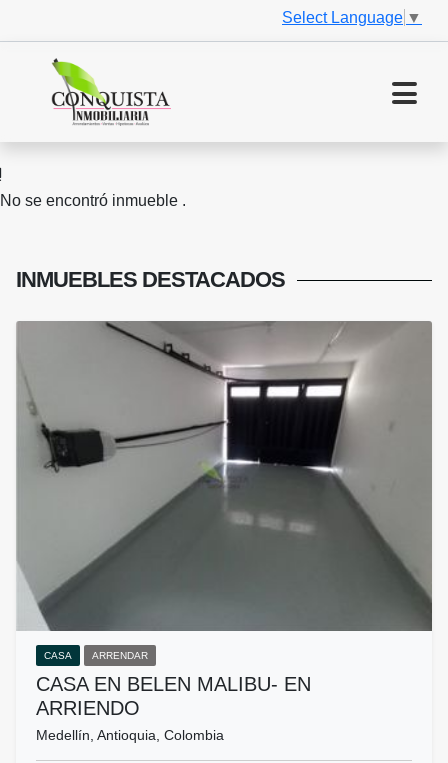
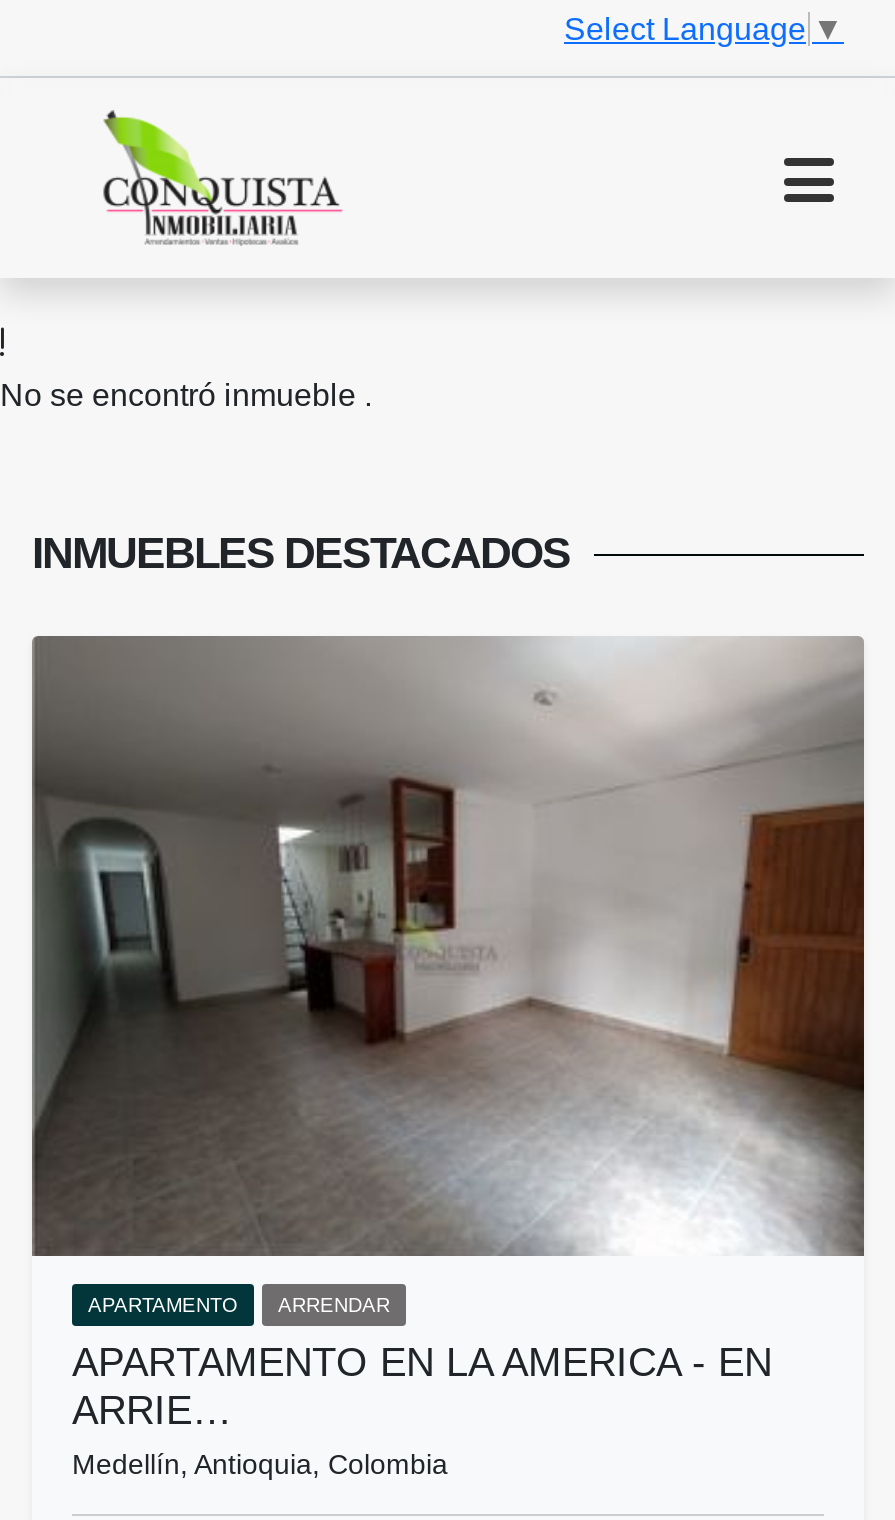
[17,321,432,661] [image] | CASA -> [32,638,864,1316] [image] | APARTAMENTO
[36,673,311,719] CASA EN BELEN MALIBU- EN | ARRIENDO -> [72,1340,772,1432] APARTAMENTO EN LA AMERICA - EN | ARRIE…

